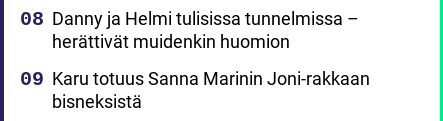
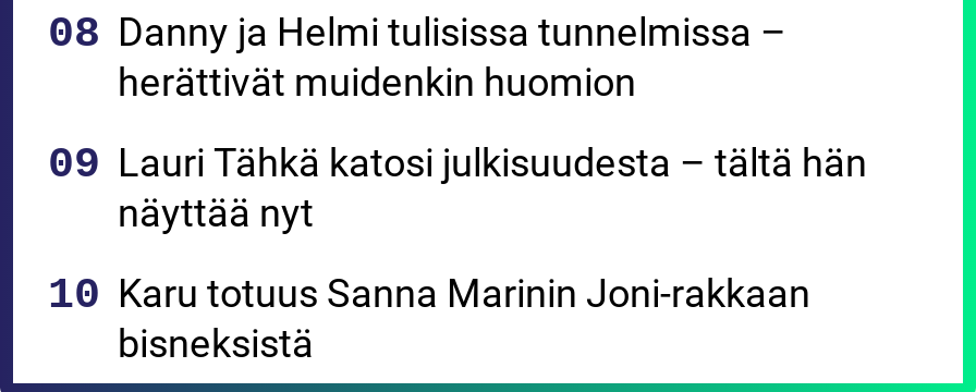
none -> [118,140,867,236] Lauri Tähkä katosi julkisuudesta – tältä hän | näyttää nyt

